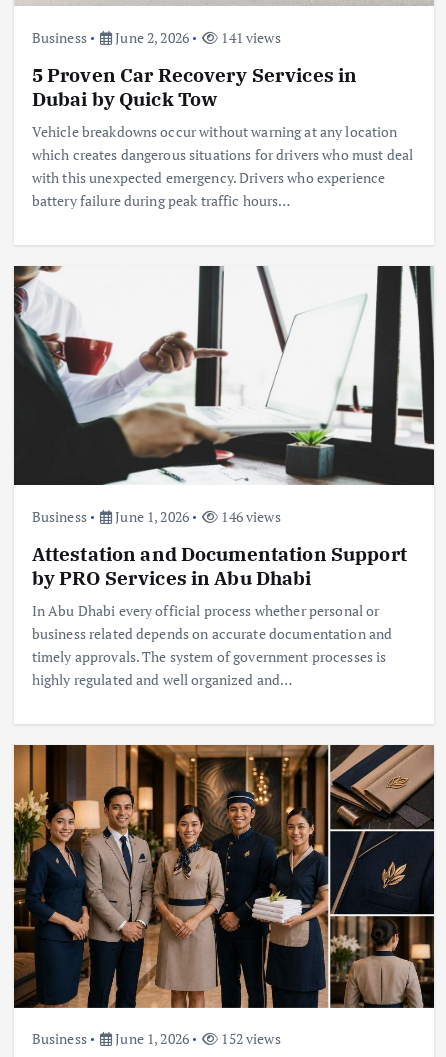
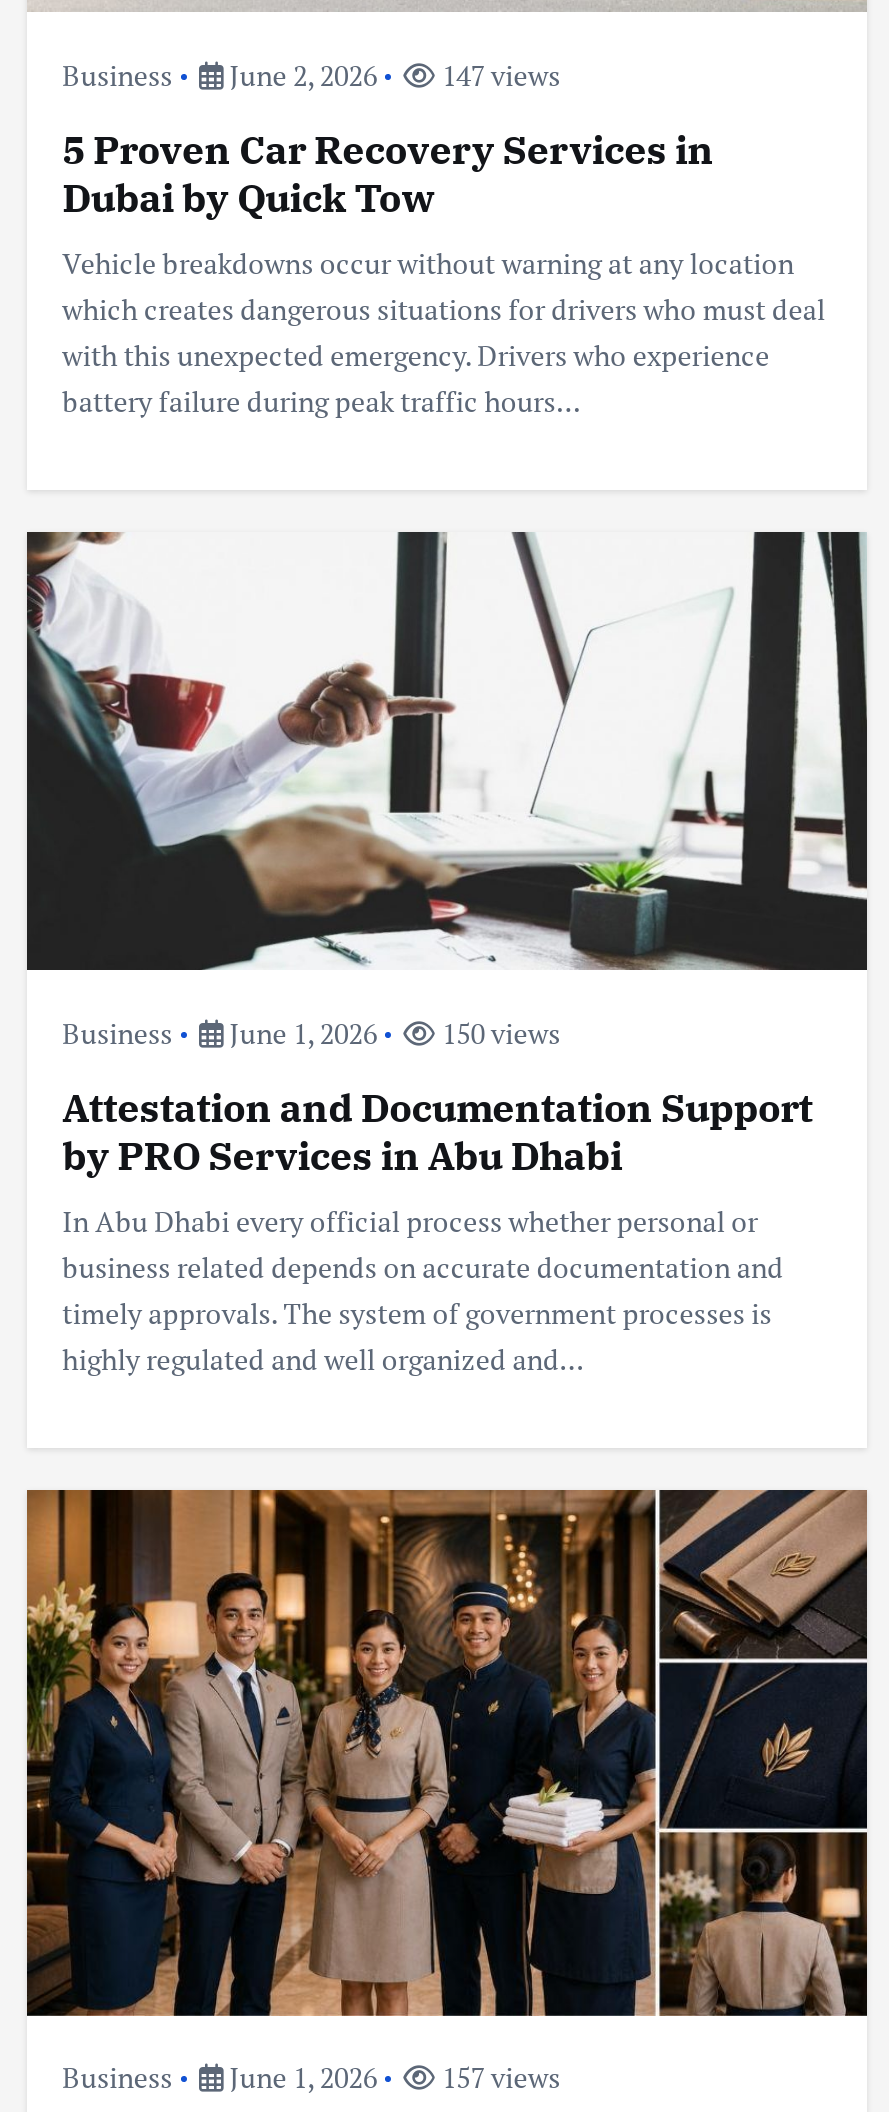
[32,28,281,47] Business June 2, 2026 141 views -> [62,55,560,93] Business June 2, 2026 147 views
[32,507,281,526] Business June 1, 2026 146 views -> [62,1013,560,1051] Business June 1, 2026 150 views
[32,1029,281,1048] Business June 1, 2026 152 views -> [62,2058,560,2096] Business June 1, 2026 157 views

